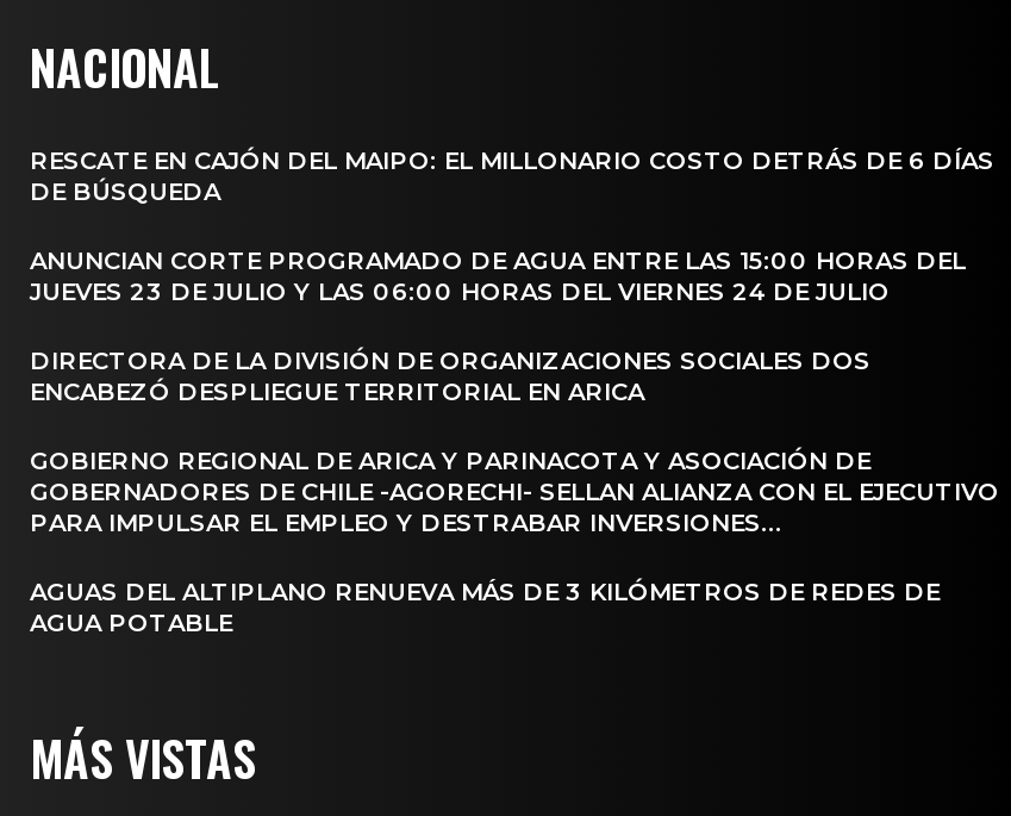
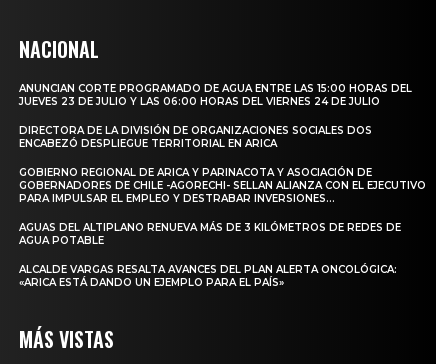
[30,145,994,207] RESCATE EN CAJÓN DEL MAIPO: EL MILLONARIO COSTO DETRÁS DE 6 DÍAS | DE BÚSQUEDA -> none
moved [30,245,999,638] -> [19,82,426,247]: ANUNCIAN CORTE PROGRAMADO DE AGUA ENTRE LAS 15:00 HORAS DEL | JUEVES 23 DE JULIO Y LAS 06:00 HORAS DEL VIERNES 24 DE JULIO | DIRECTORA DE LA DIVISIÓN DE ORGANIZACIONES SOCIALES DOS | ... | AGUAS DEL ALTIPLANO RENUEVA MÁS DE 3 KILÓMETROS DE REDES DE | AGUA POTABLE
none -> [19,263,397,289] ALCALDE VARGAS RESALTA AVANCES DEL PLAN ALERTA ONCOLÓGICA: | «ARICA ESTÁ DANDO UN EJEMPLO PARA EL PAÍS»

